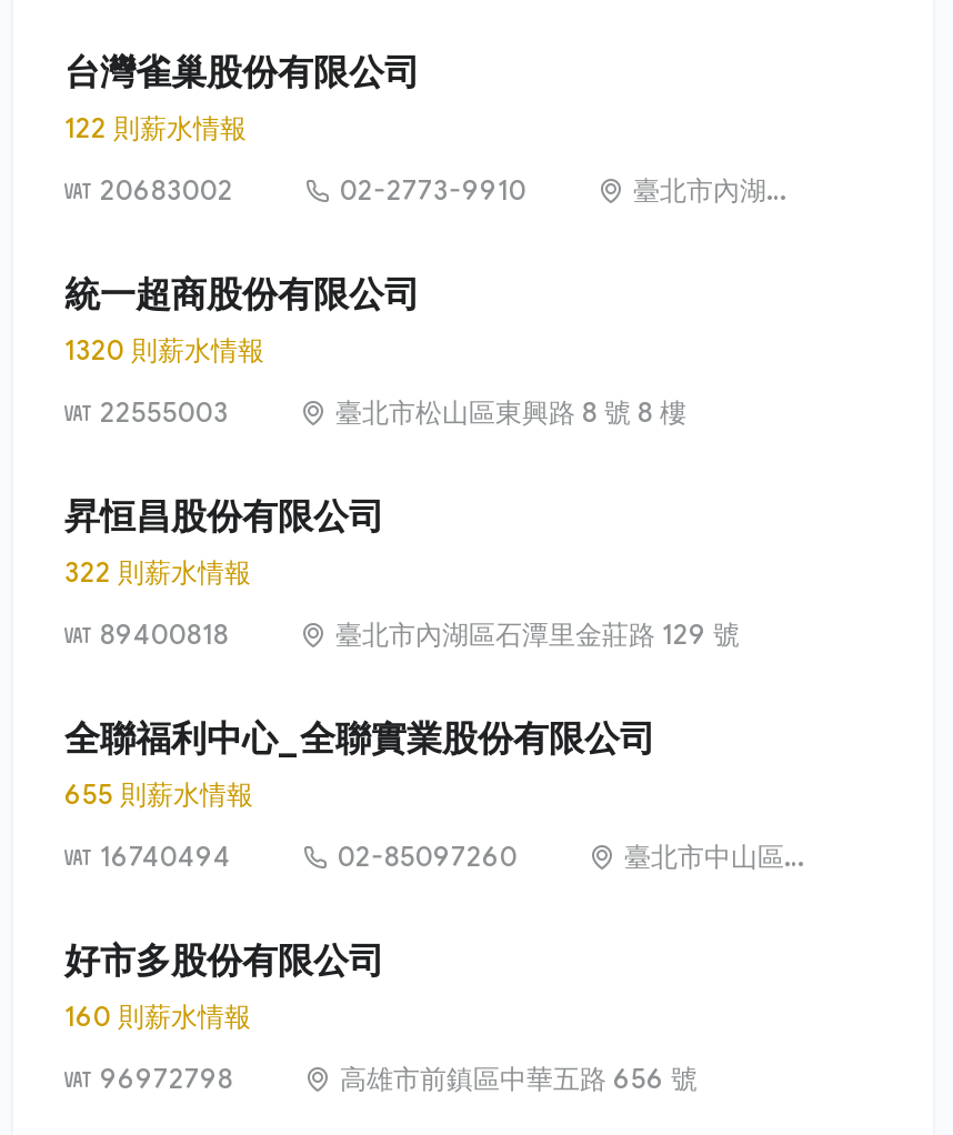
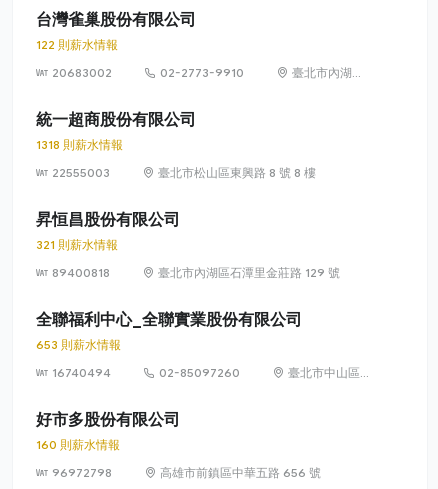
[64,333,264,366] 1320 則薪水情報 -> [36,137,123,152] 1318 則薪水情報
[64,555,251,589] 322 則薪水情報 -> [36,237,118,252] 321 則薪水情報
[64,777,253,811] 655 則薪水情報 -> [36,337,121,352] 653 則薪水情報

